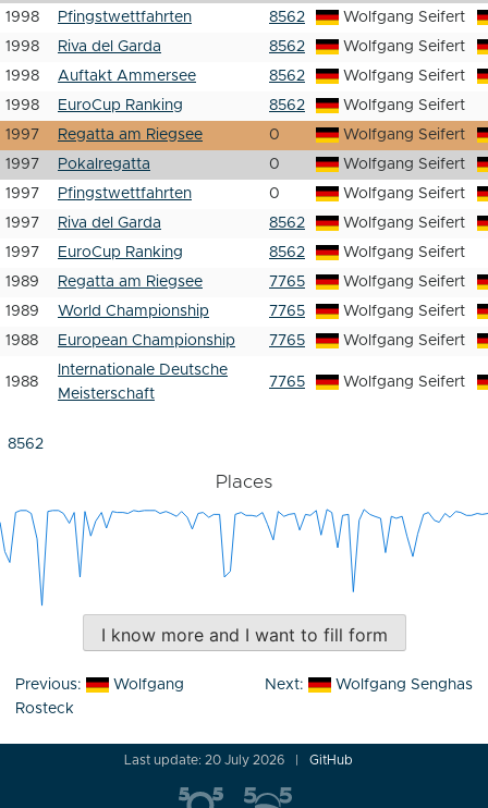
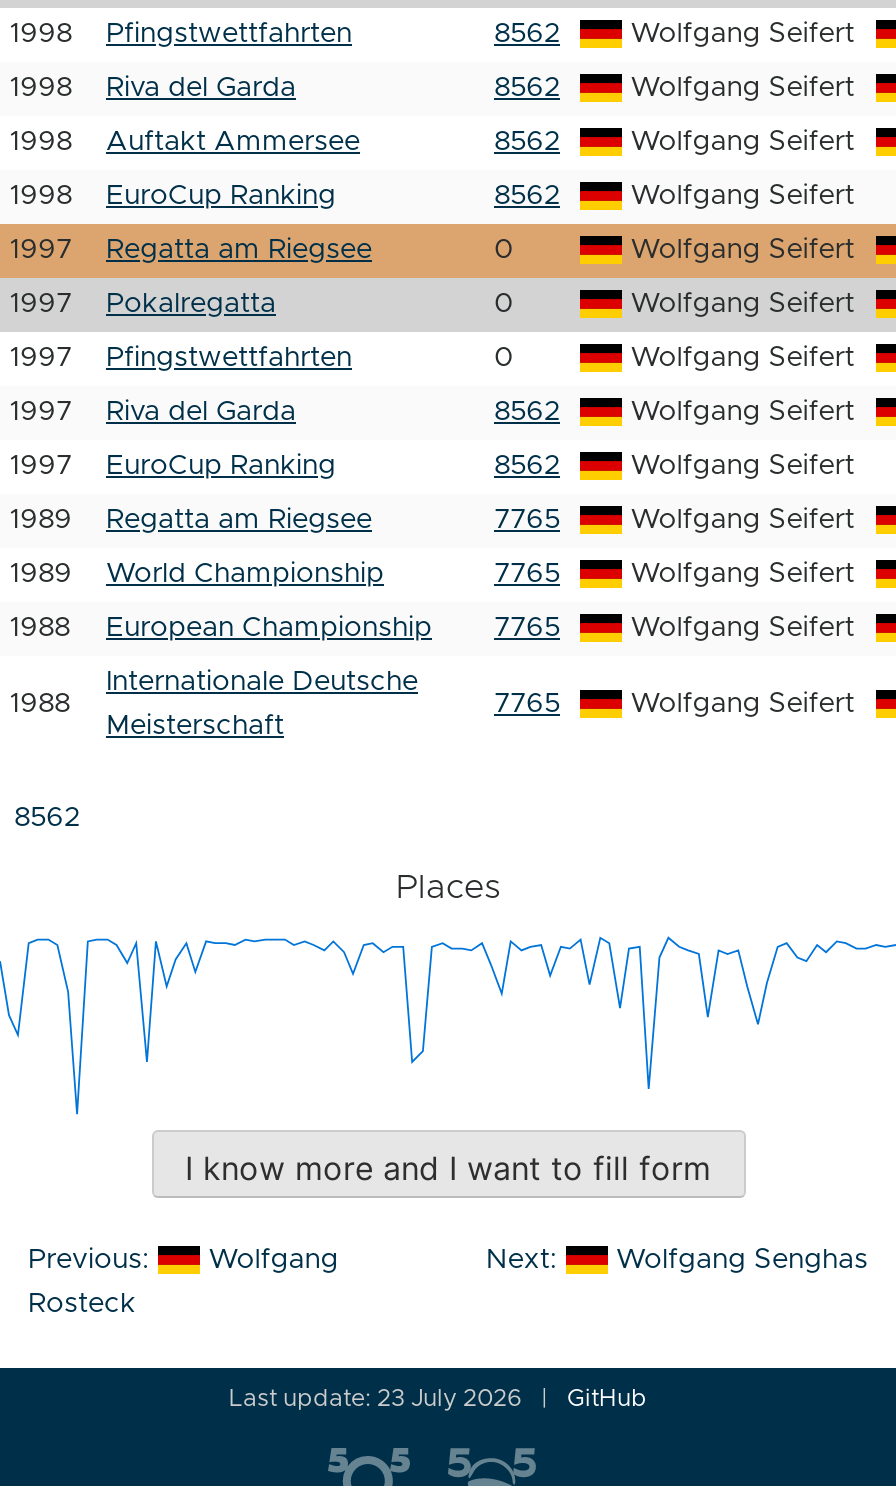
[124,753,284,767] Last update: 20 July 2026 -> [229,1386,521,1410] Last update: 23 July 2026

